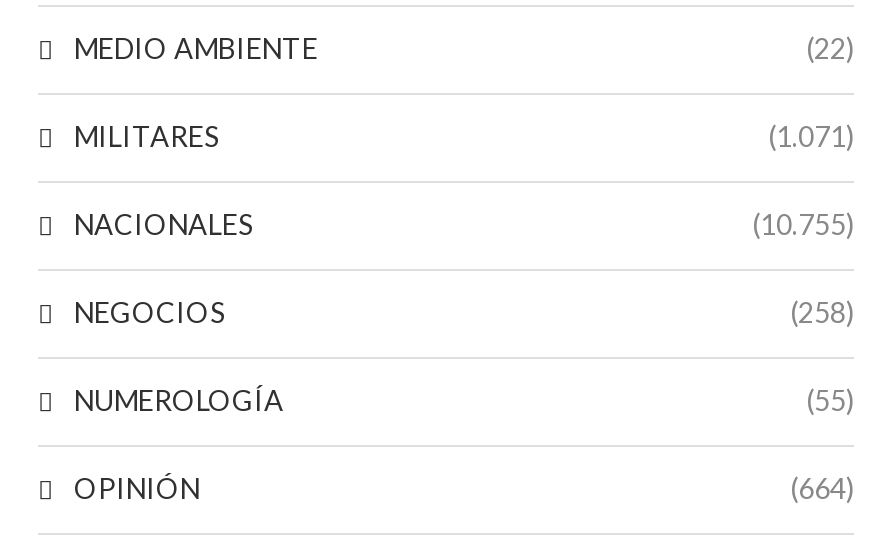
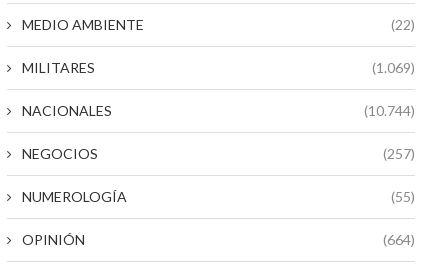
[768,119,854,153] (1.071) -> [372,58,415,75] (1.069)
[752,207,854,241] (10.755) -> [364,101,415,118] (10.744)
[790,295,854,329] (258) -> [383,144,415,161] (257)

